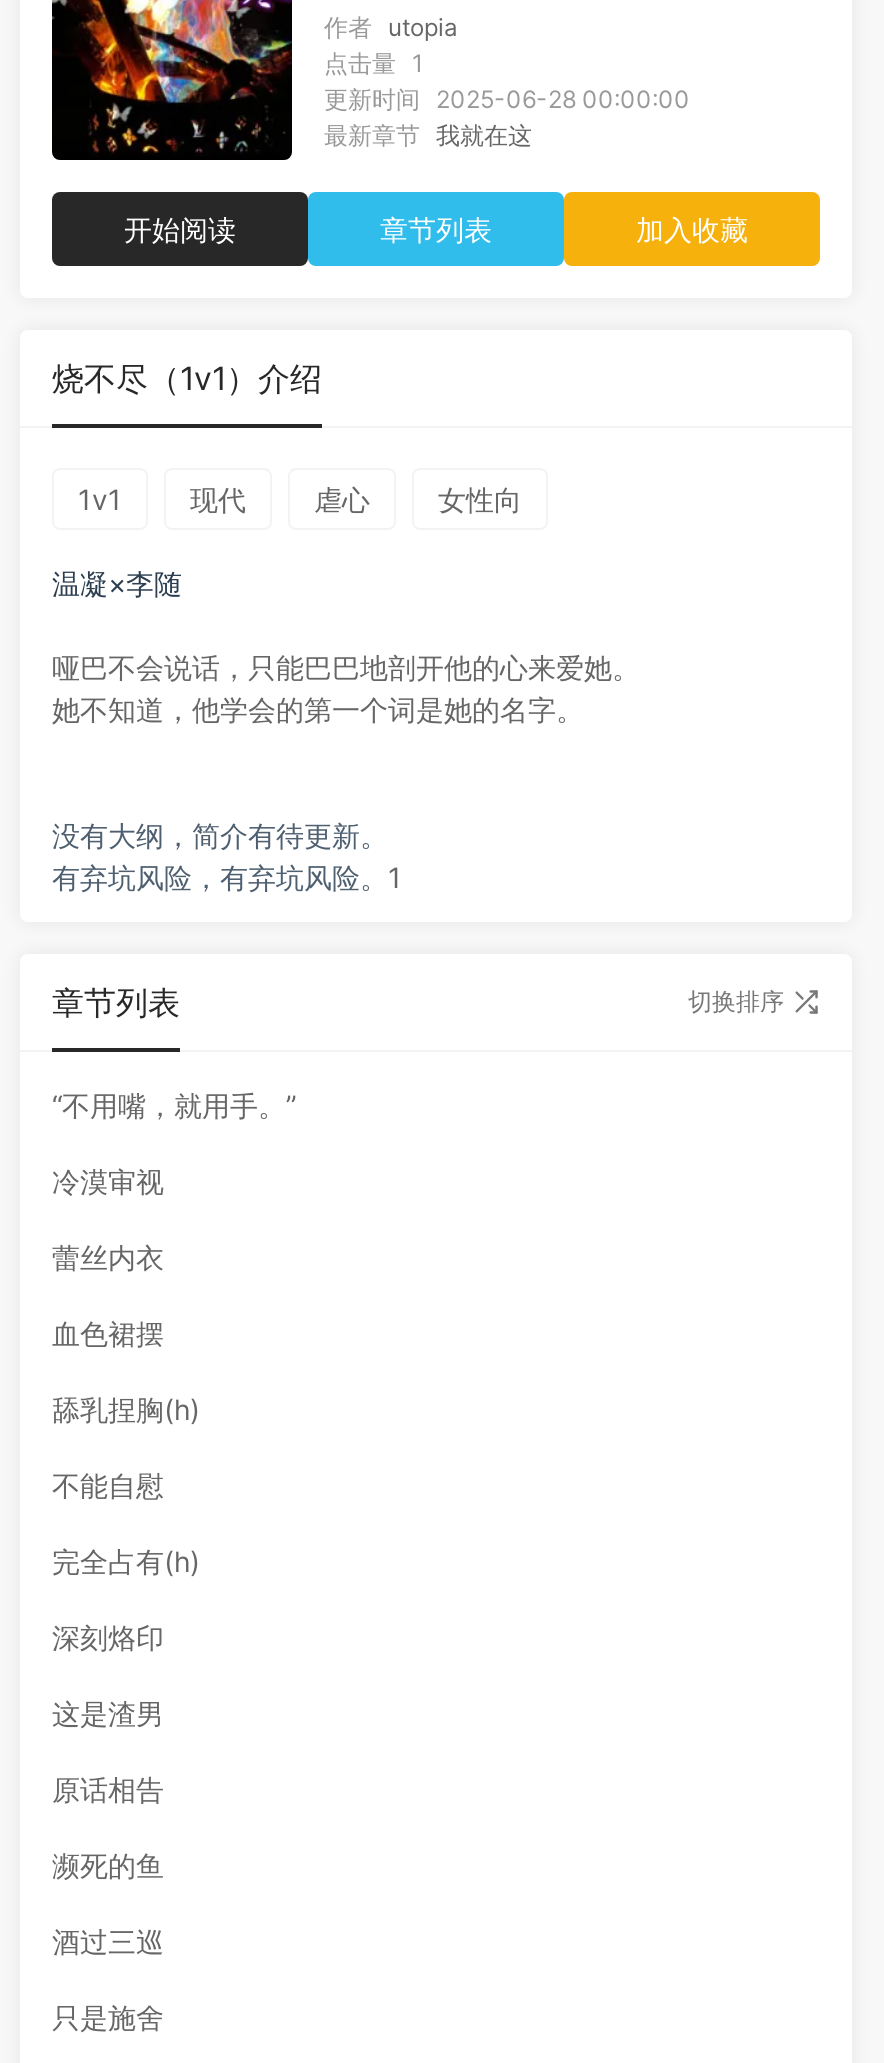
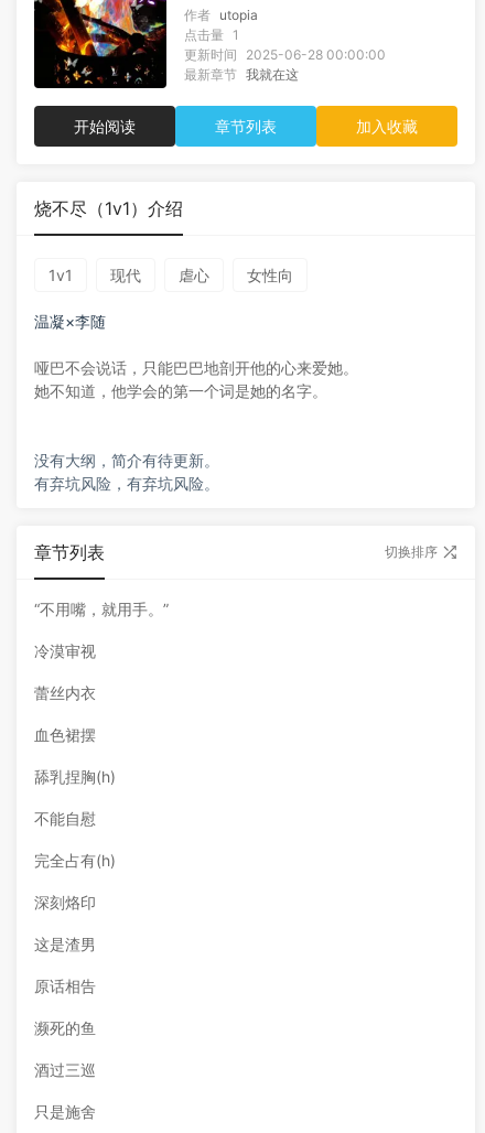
[52,860,402,894] 有弃坑风险，有弃坑风险。1 -> [34,474,219,493] 有弃坑风险，有弃坑风险。

